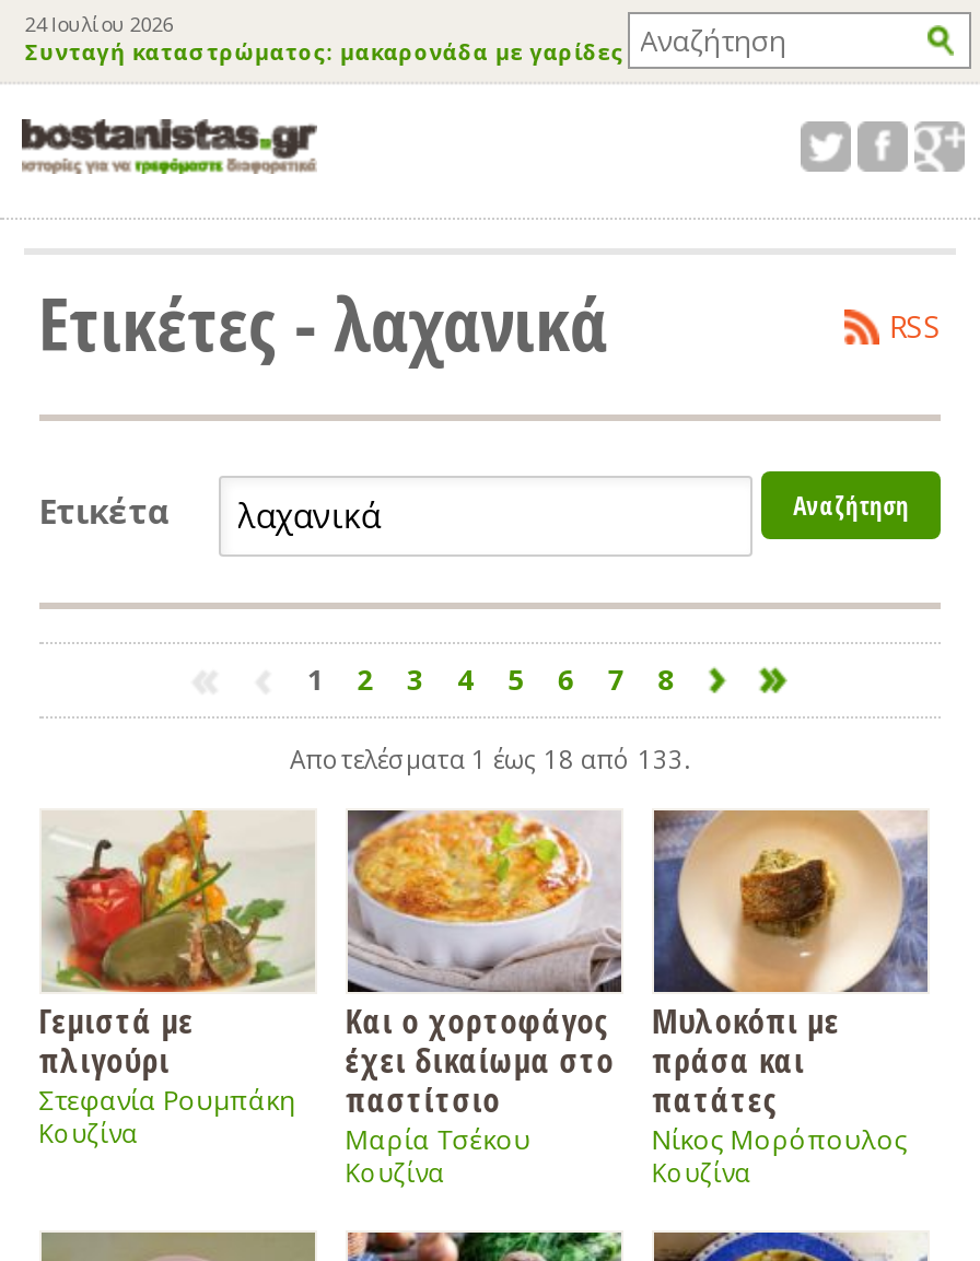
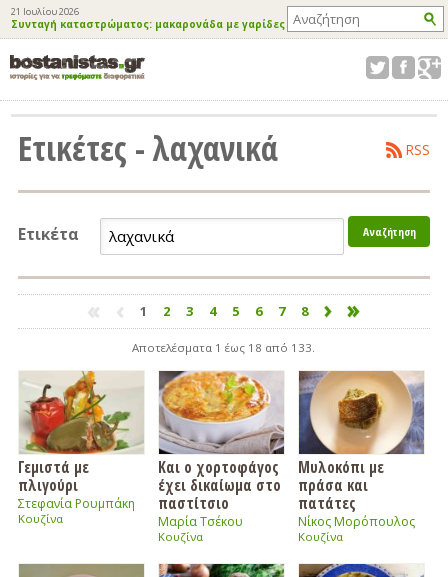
[24,10,173,38] 24 Ιουλίου 2026 -> [11,5,79,18] 21 Ιουλίου 2026

